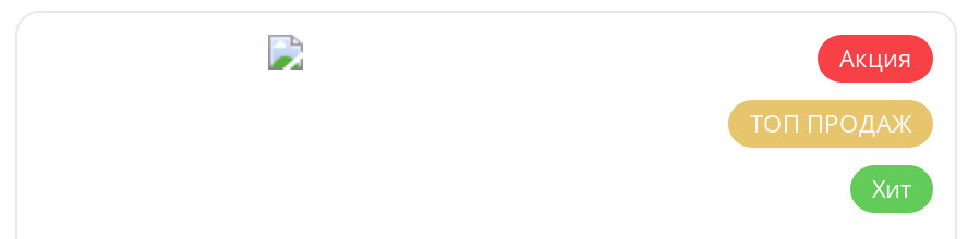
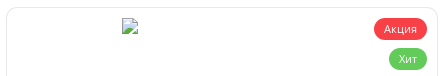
[750,107,911,139] ТОП ПРОДАЖ -> none

